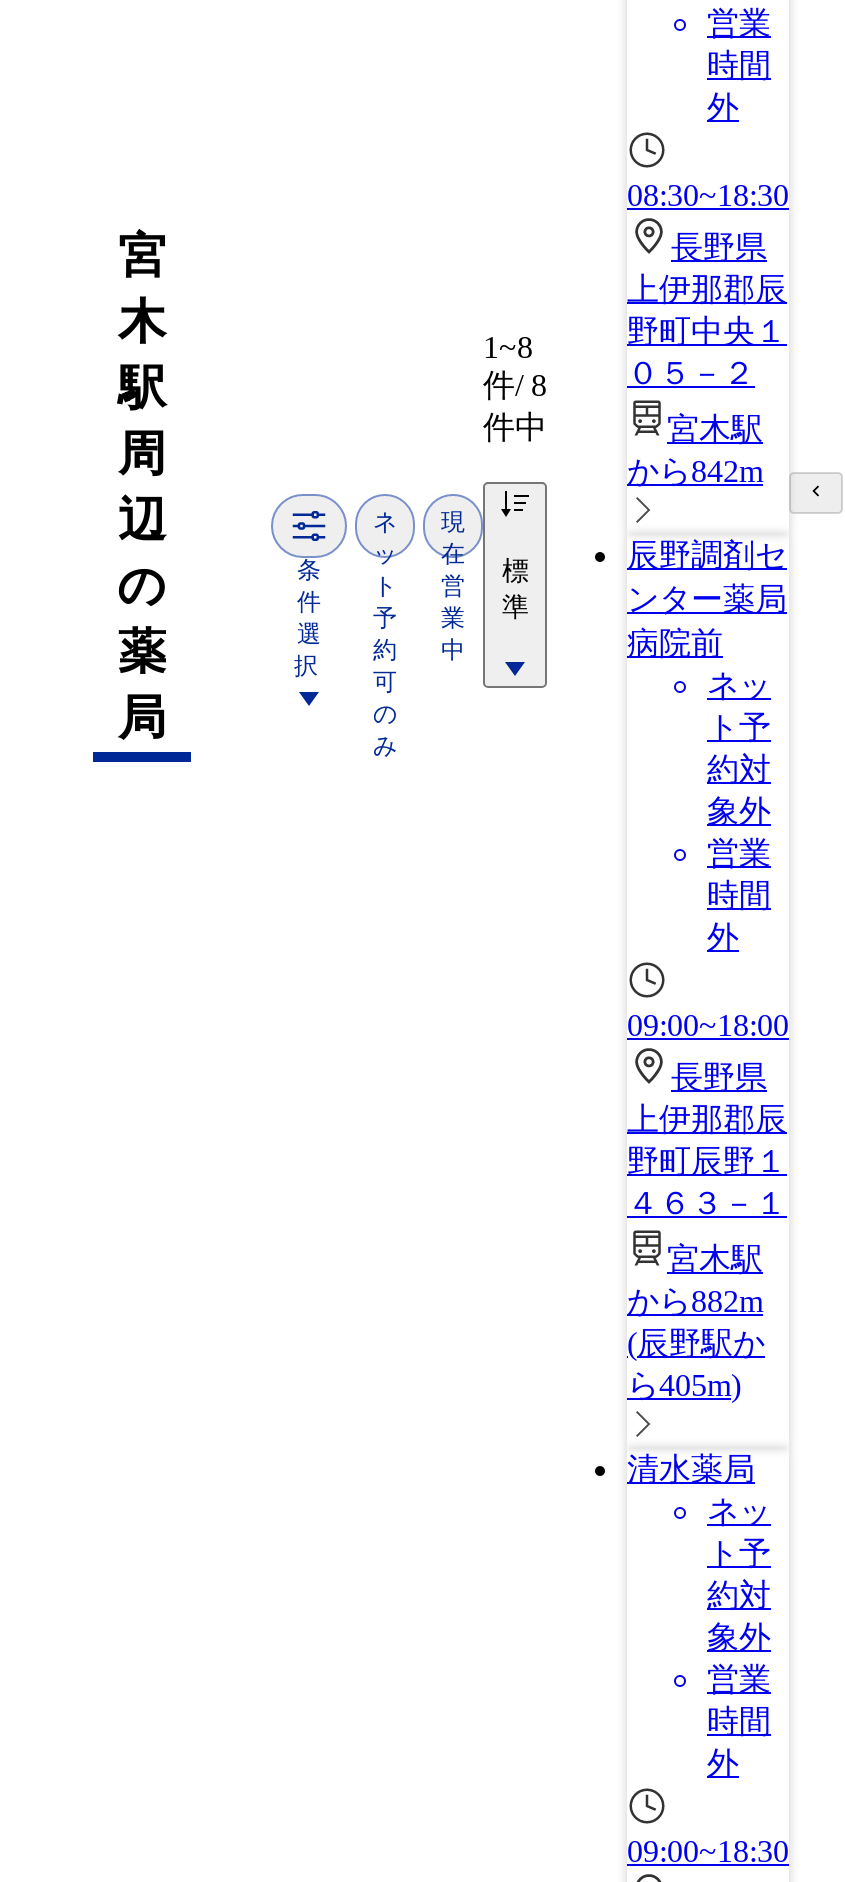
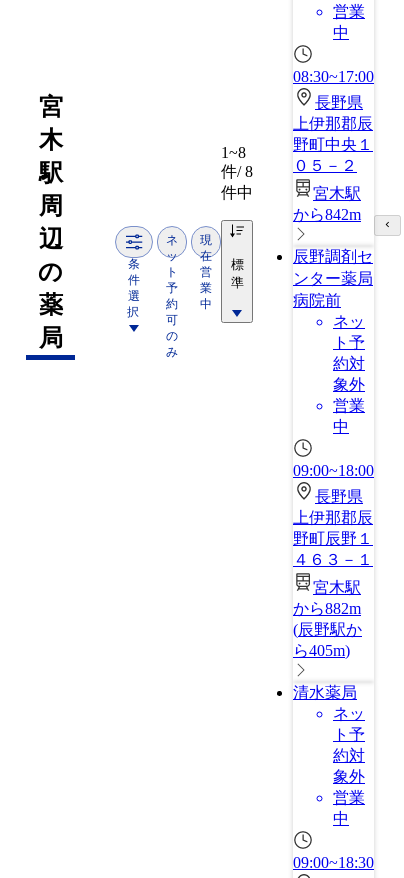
[707,48,771,124] 時間 | 外 -> [333,24,349,41] 中
[627,178,789,212] 08:30~18:30 -> [293,68,374,85] 08:30~17:00
[707,878,771,954] 時間 | 外 -> [333,418,349,435] 中
[707,1704,771,1780] 時間 | 外 -> [333,810,349,827] 中

